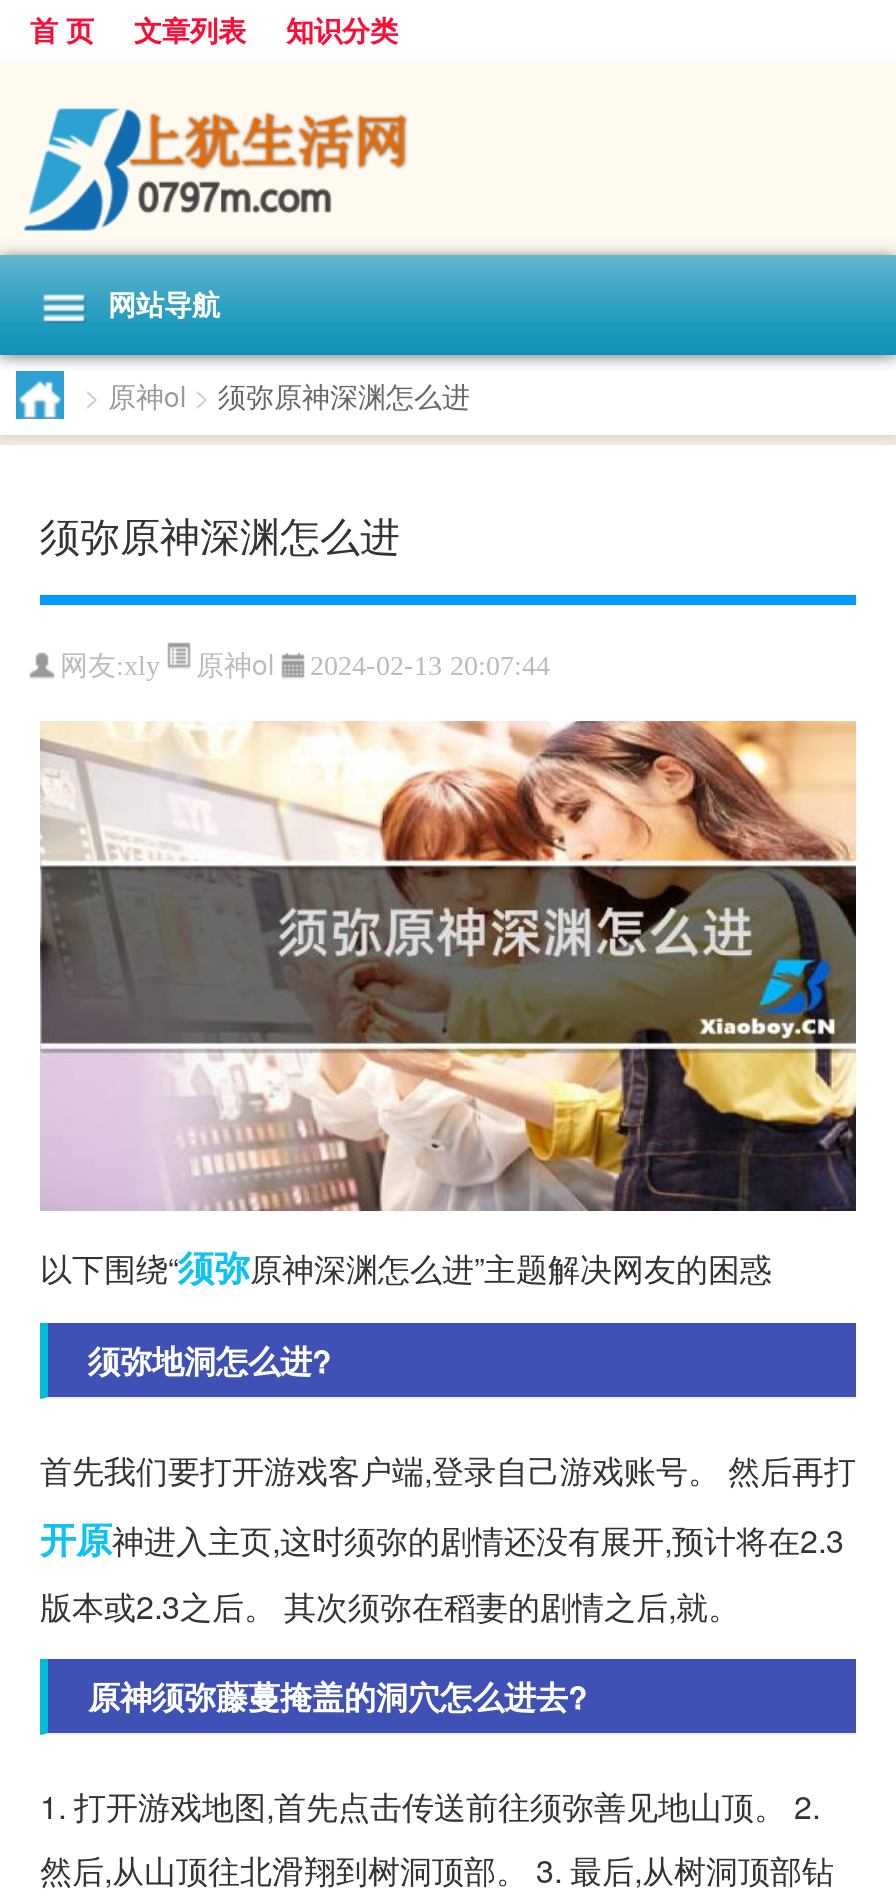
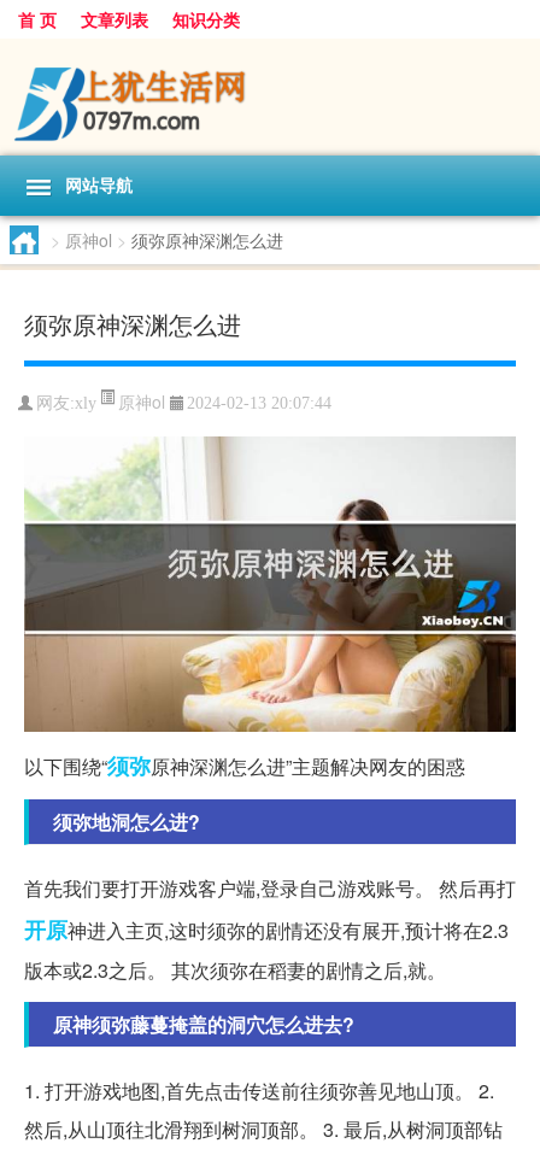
[38,719,858,1213] [image] -> [24,436,517,733] [image]

